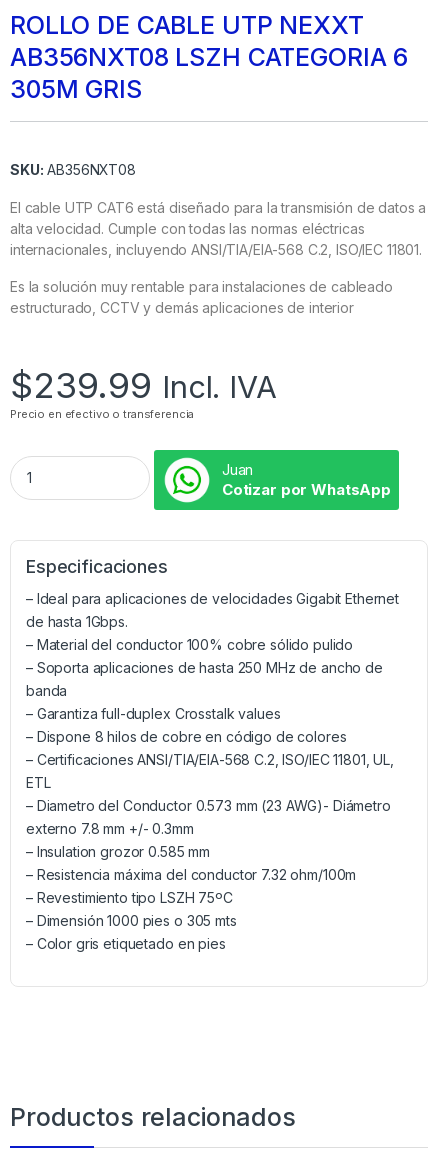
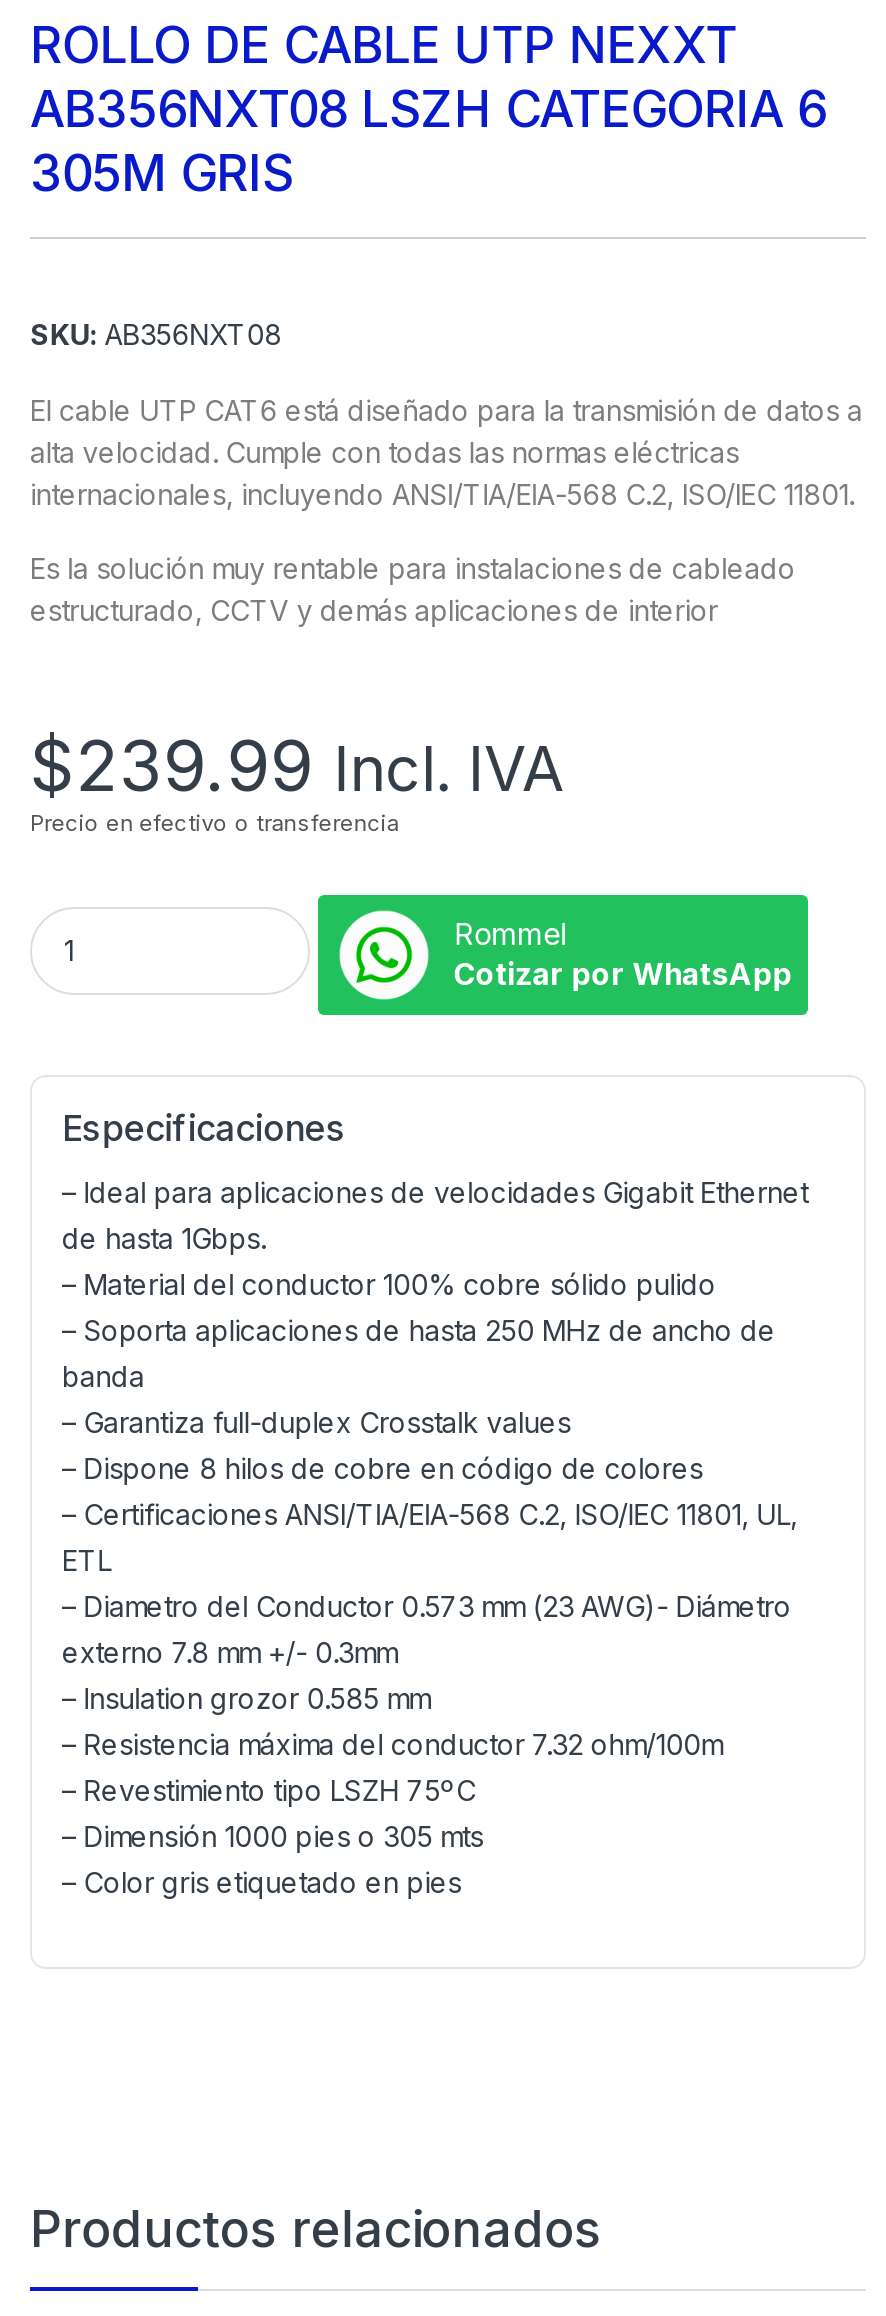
[222,459,253,478] Juan -> [454,914,566,952] Rommel

